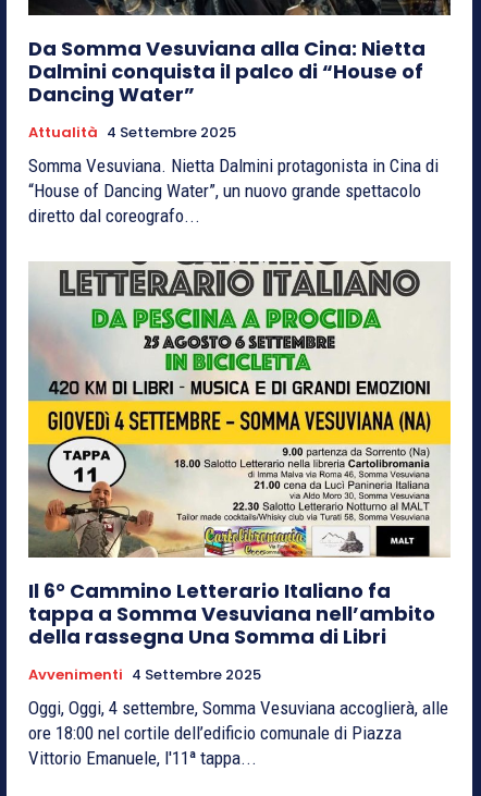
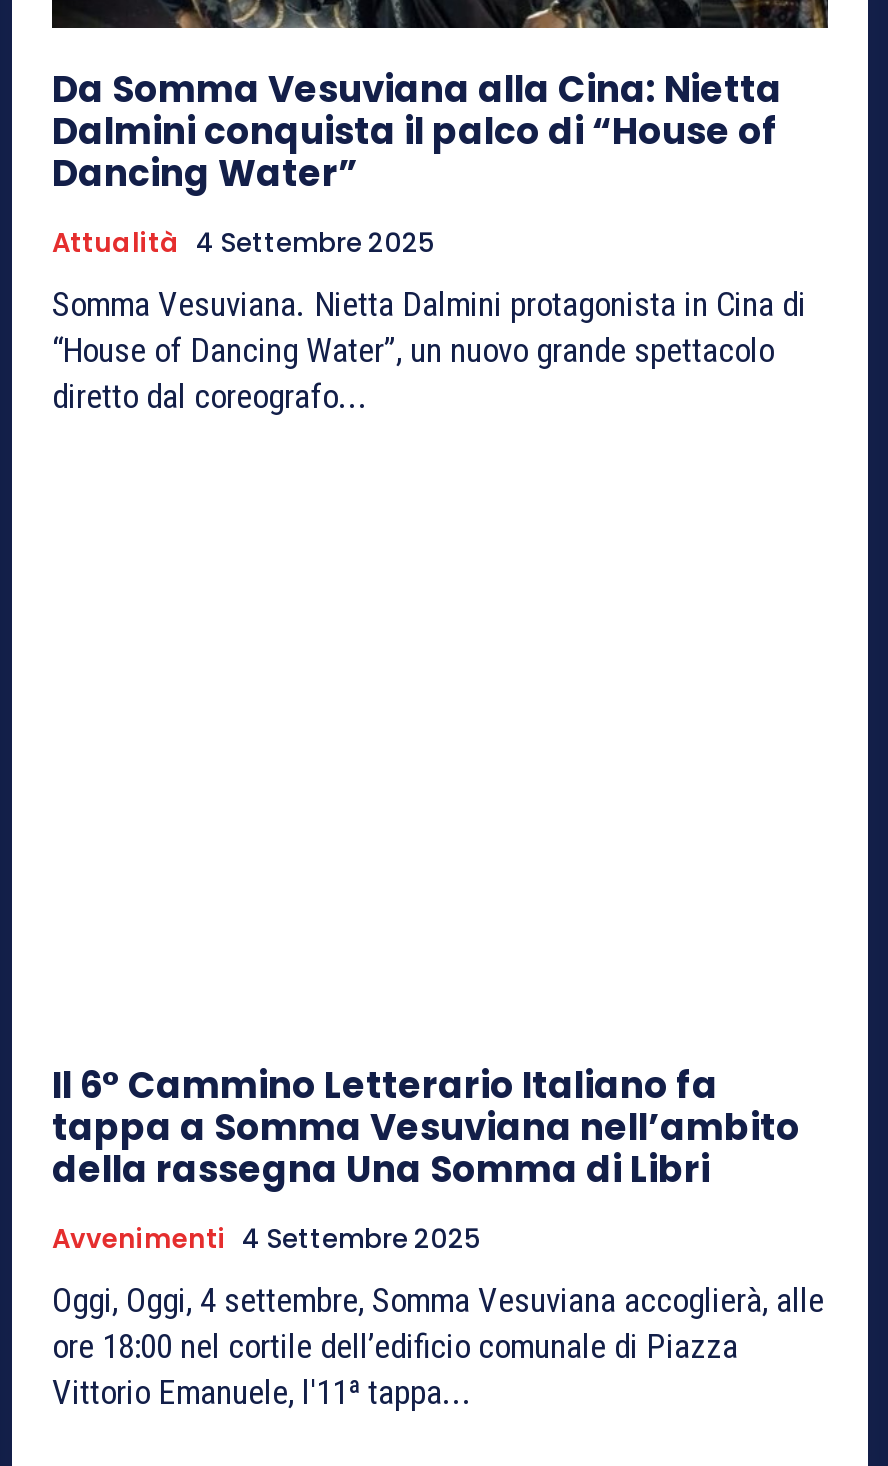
[27,260,452,559] [image] -> none

